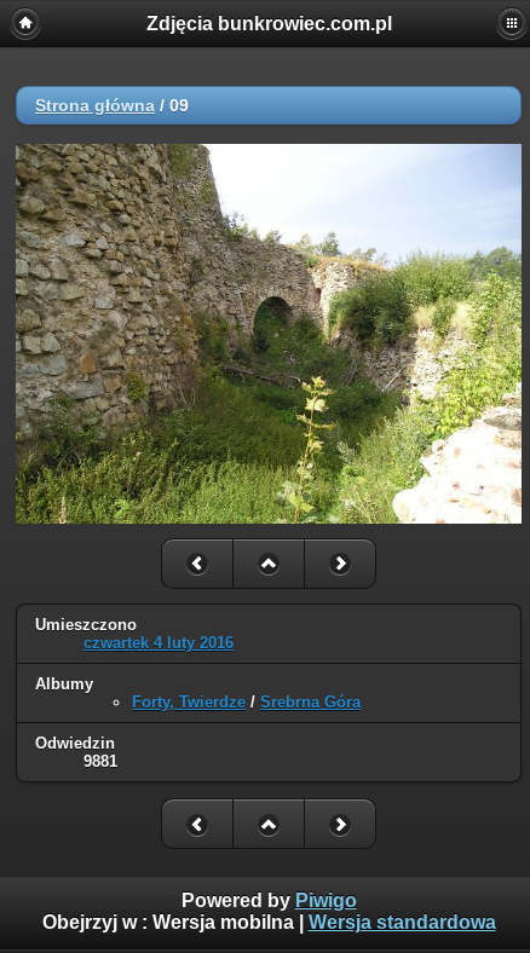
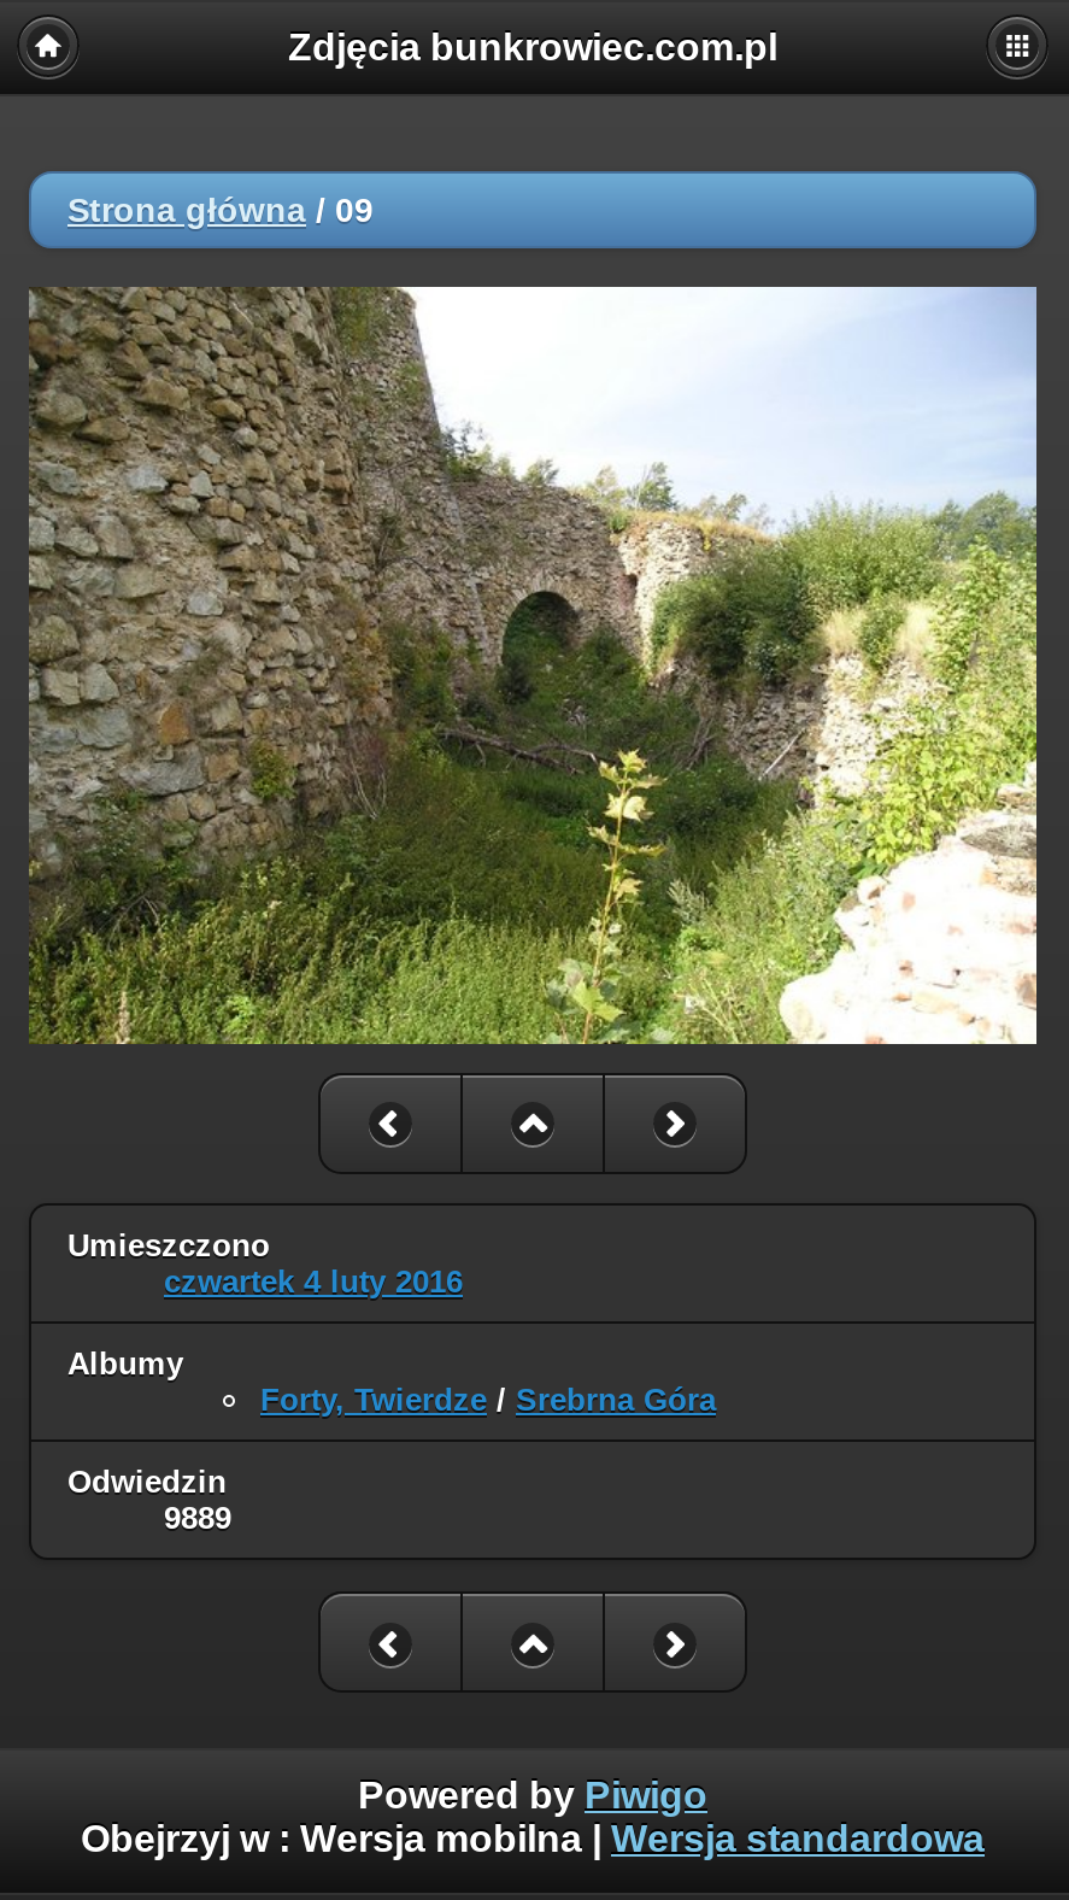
[83,752,117,771] 9881 -> [164,1500,231,1536] 9889

